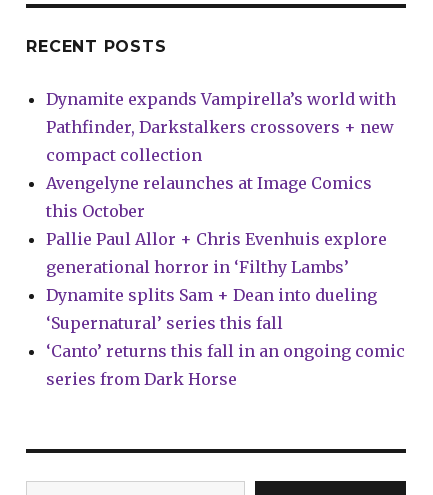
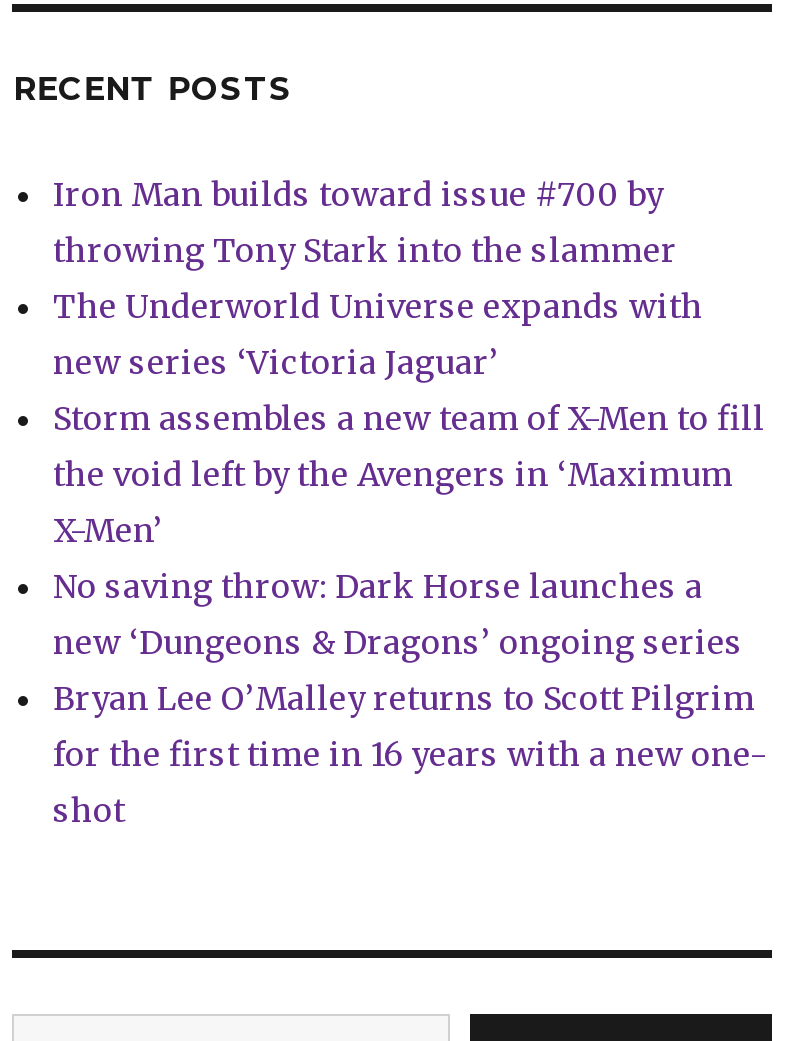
[46,89,405,389] Dynamite expands Vampirella’s world with | Pathfinder, Darkstalkers crossovers + new | compact collection | Avengelyne relaunches at Image Comics | this October | Pallie Paul Allor + Chris Evenhuis explore | generational horror in ‘Filthy Lambs’ | Dynamite splits Sam + Dean into dueling | ‘Supernatural’ series this fall | ‘Canto’ returns this fall in an ongoing comic | series from Dark Horse -> [53,174,765,830] Iron Man builds toward issue #700 by | throwing Tony Stark into the slammer | The Underworld Universe expands with | new series ‘Victoria Jaguar’ | Storm assembles a new team of X-Men to fill | the void left by the Avengers in ‘Maximum | X-Men’ | No saving throw: Dark Horse launches a | new ‘Dungeons & Dragons’ ongoing series | Bryan Lee O’Malley returns to Scott Pilgrim | for the first time in 16 years with a new one- | shot

